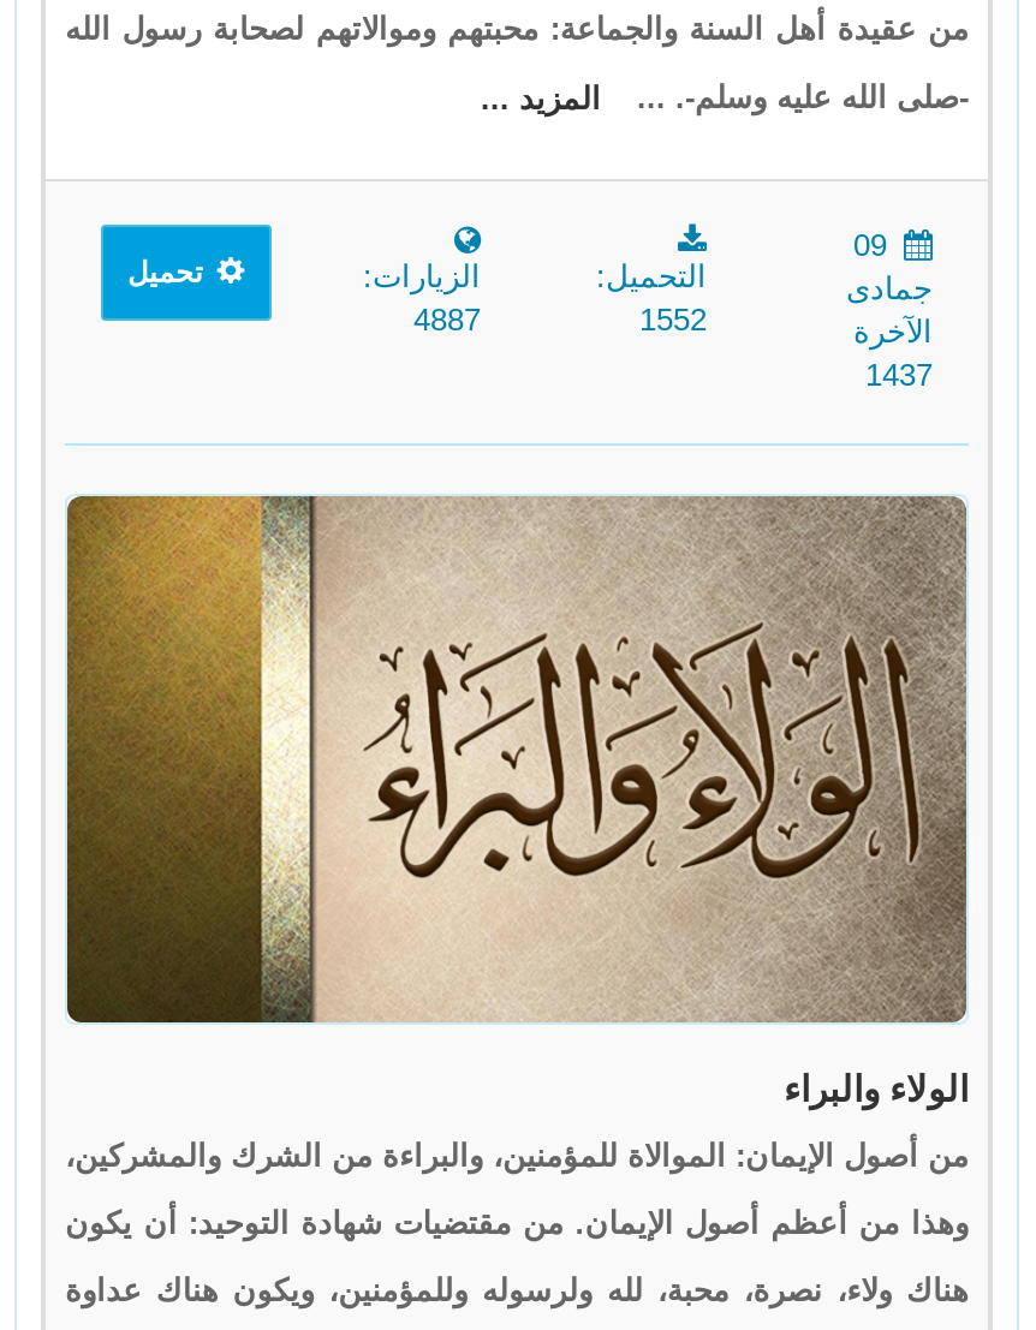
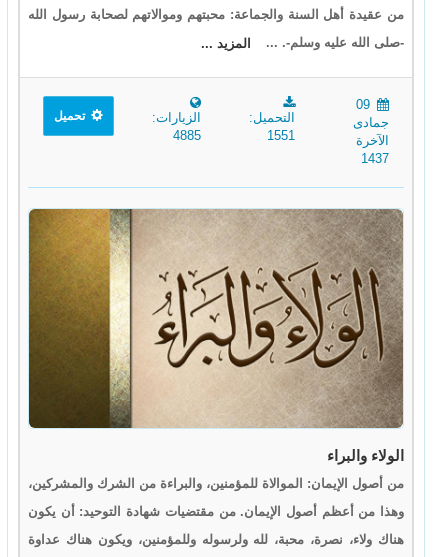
[413,301,481,337] 4887 -> [173,128,201,143] 4885
[639,301,707,337] 1552 -> [267,128,295,143] 1551

